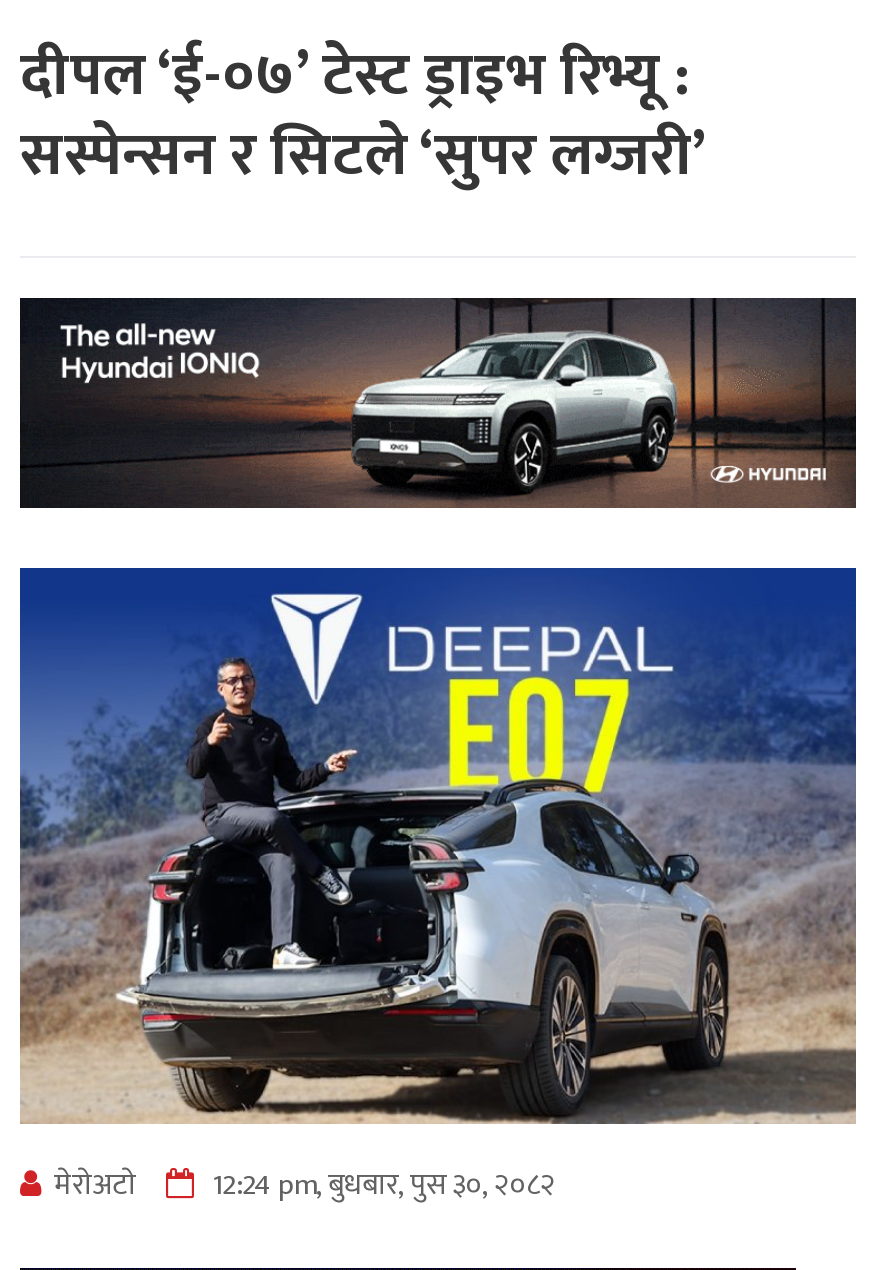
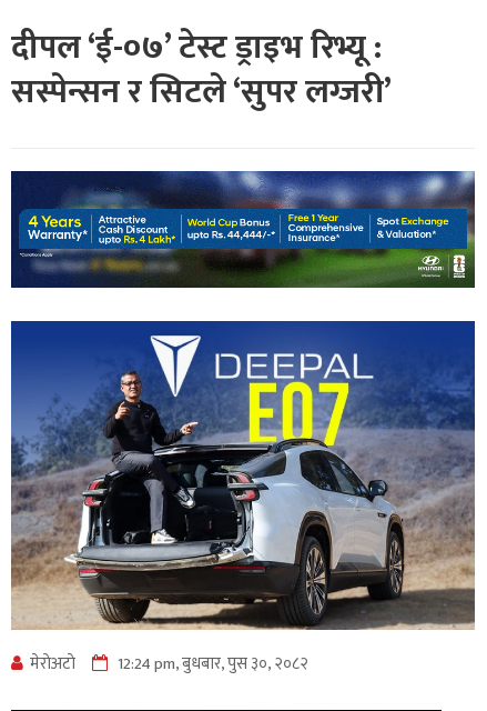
[20,296,858,508] [image] -> [11,170,476,288] [image]

